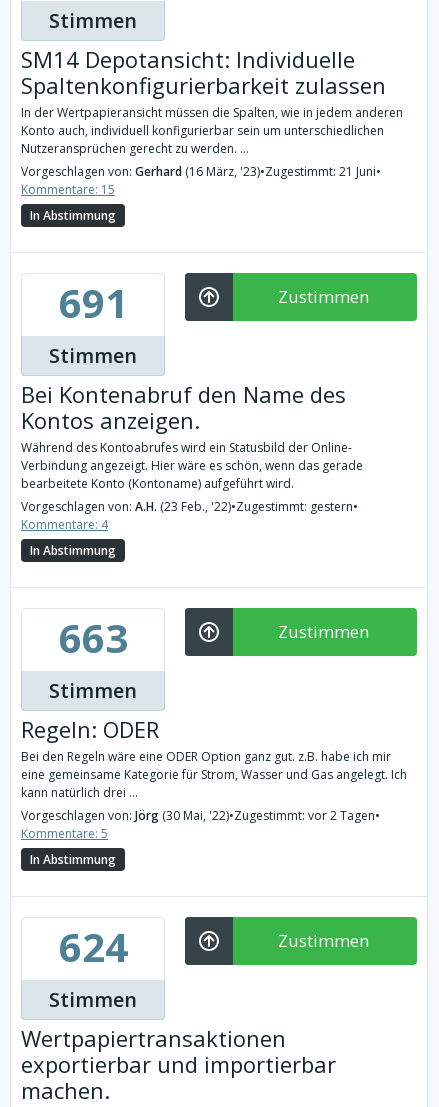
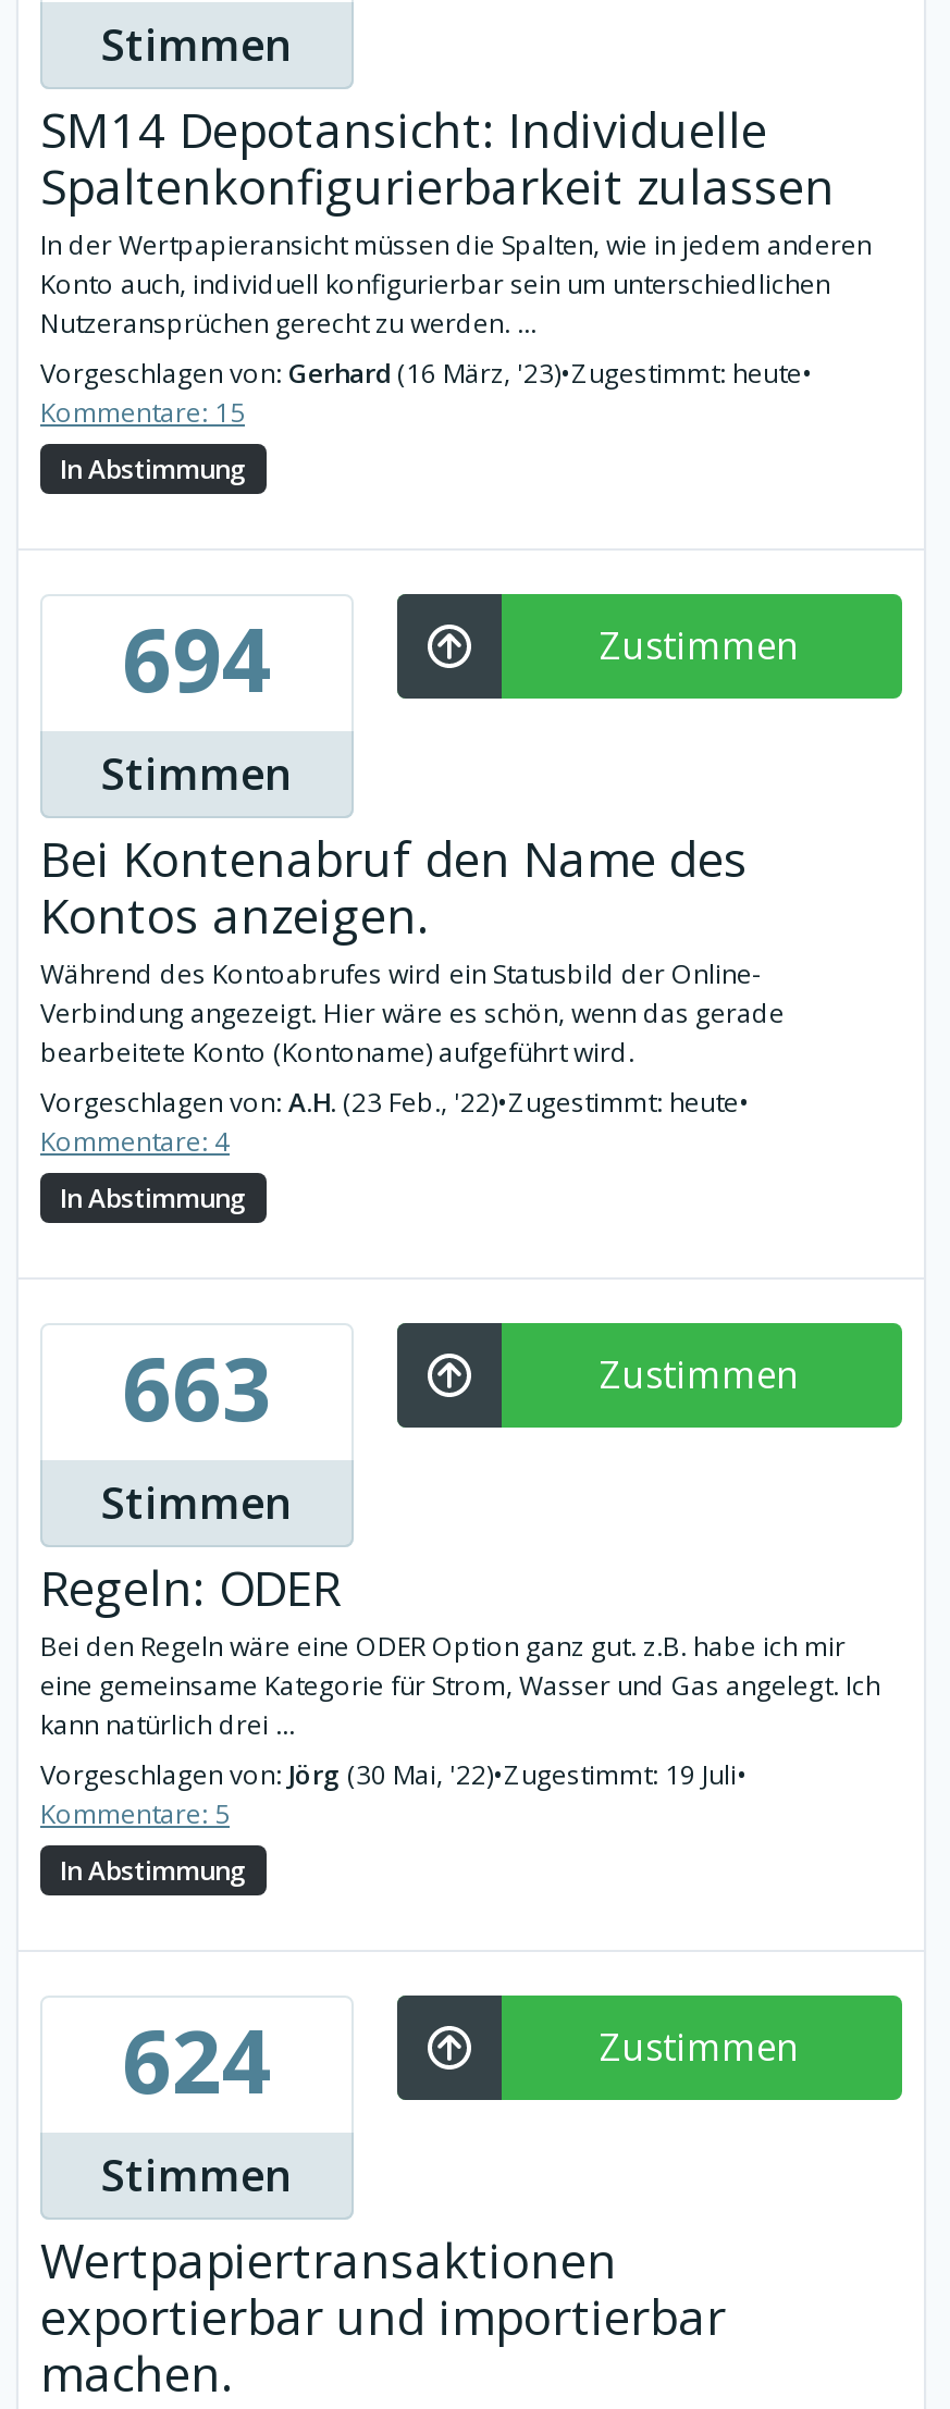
[21,163,381,180] Vorgeschlagen von: Gerhard (16 März, '23)•Zugestimmt: 21 Juni• -> [40,355,813,392] Vorgeschlagen von: Gerhard (16 März, '23)•Zugestimmt: heute•
[58,275,127,330] 691 -> [122,598,272,718] 694
[21,498,358,515] Vorgeschlagen von: A.H. (23 Feb., '22)•Zugestimmt: gestern• -> [40,1084,750,1121] Vorgeschlagen von: A.H. (23 Feb., '22)•Zugestimmt: heute•
[21,807,380,824] Vorgeschlagen von: Jörg (30 Mai, '22)•Zugestimmt: vor 2 Tagen• -> [40,1756,748,1793] Vorgeschlagen von: Jörg (30 Mai, '22)•Zugestimmt: 19 Juli•

